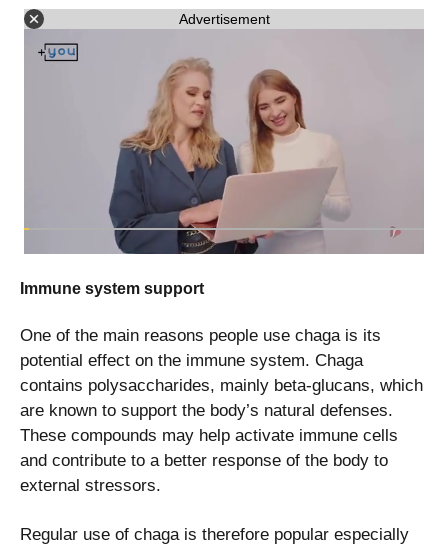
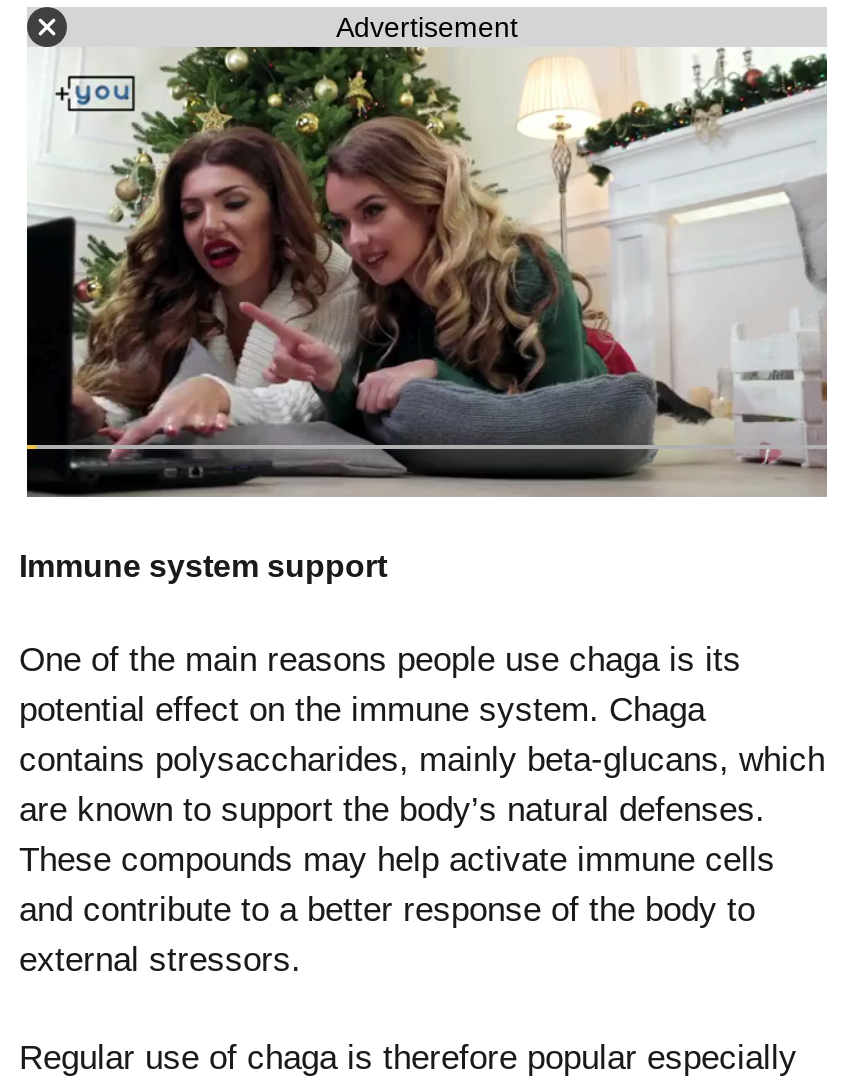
[24,29,424,255] [image] -> [27,45,827,497] [image]

